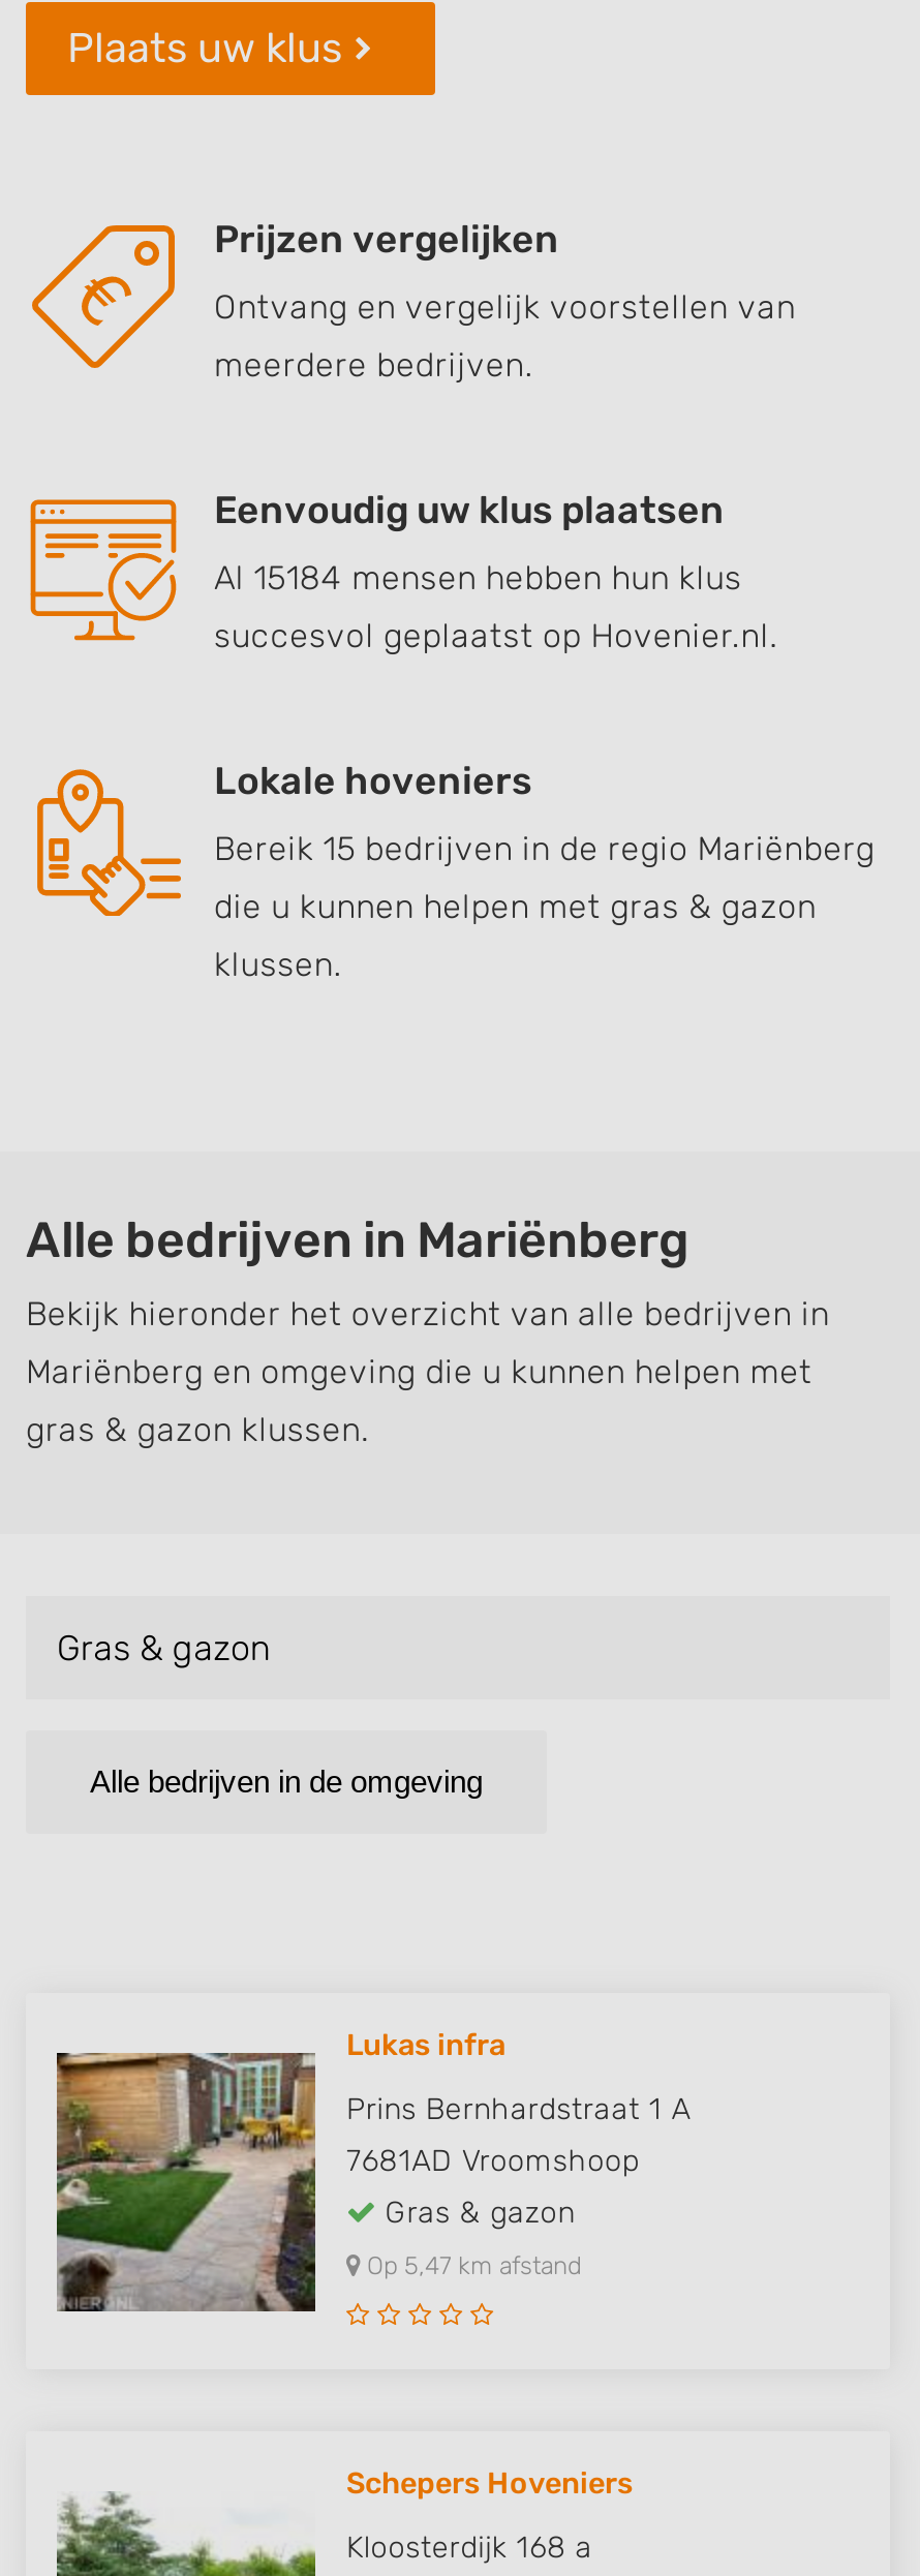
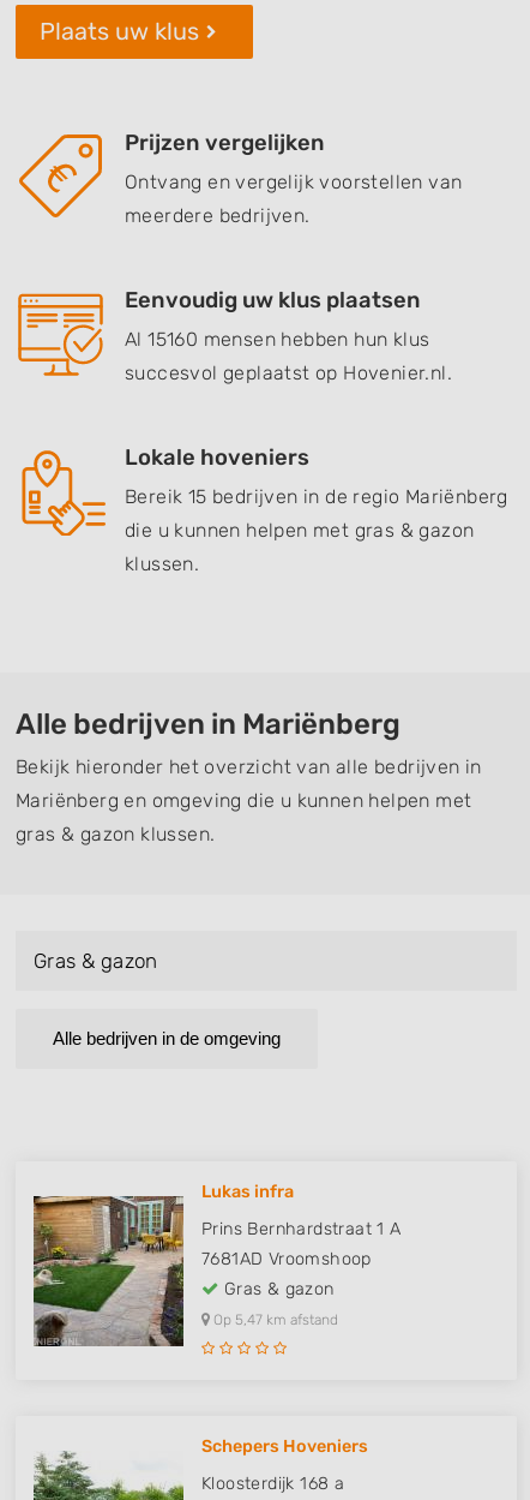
[214,558,742,597] Al 15184 mensen hebben hun klus -> [125,328,430,351] Al 15160 mensen hebben hun klus

